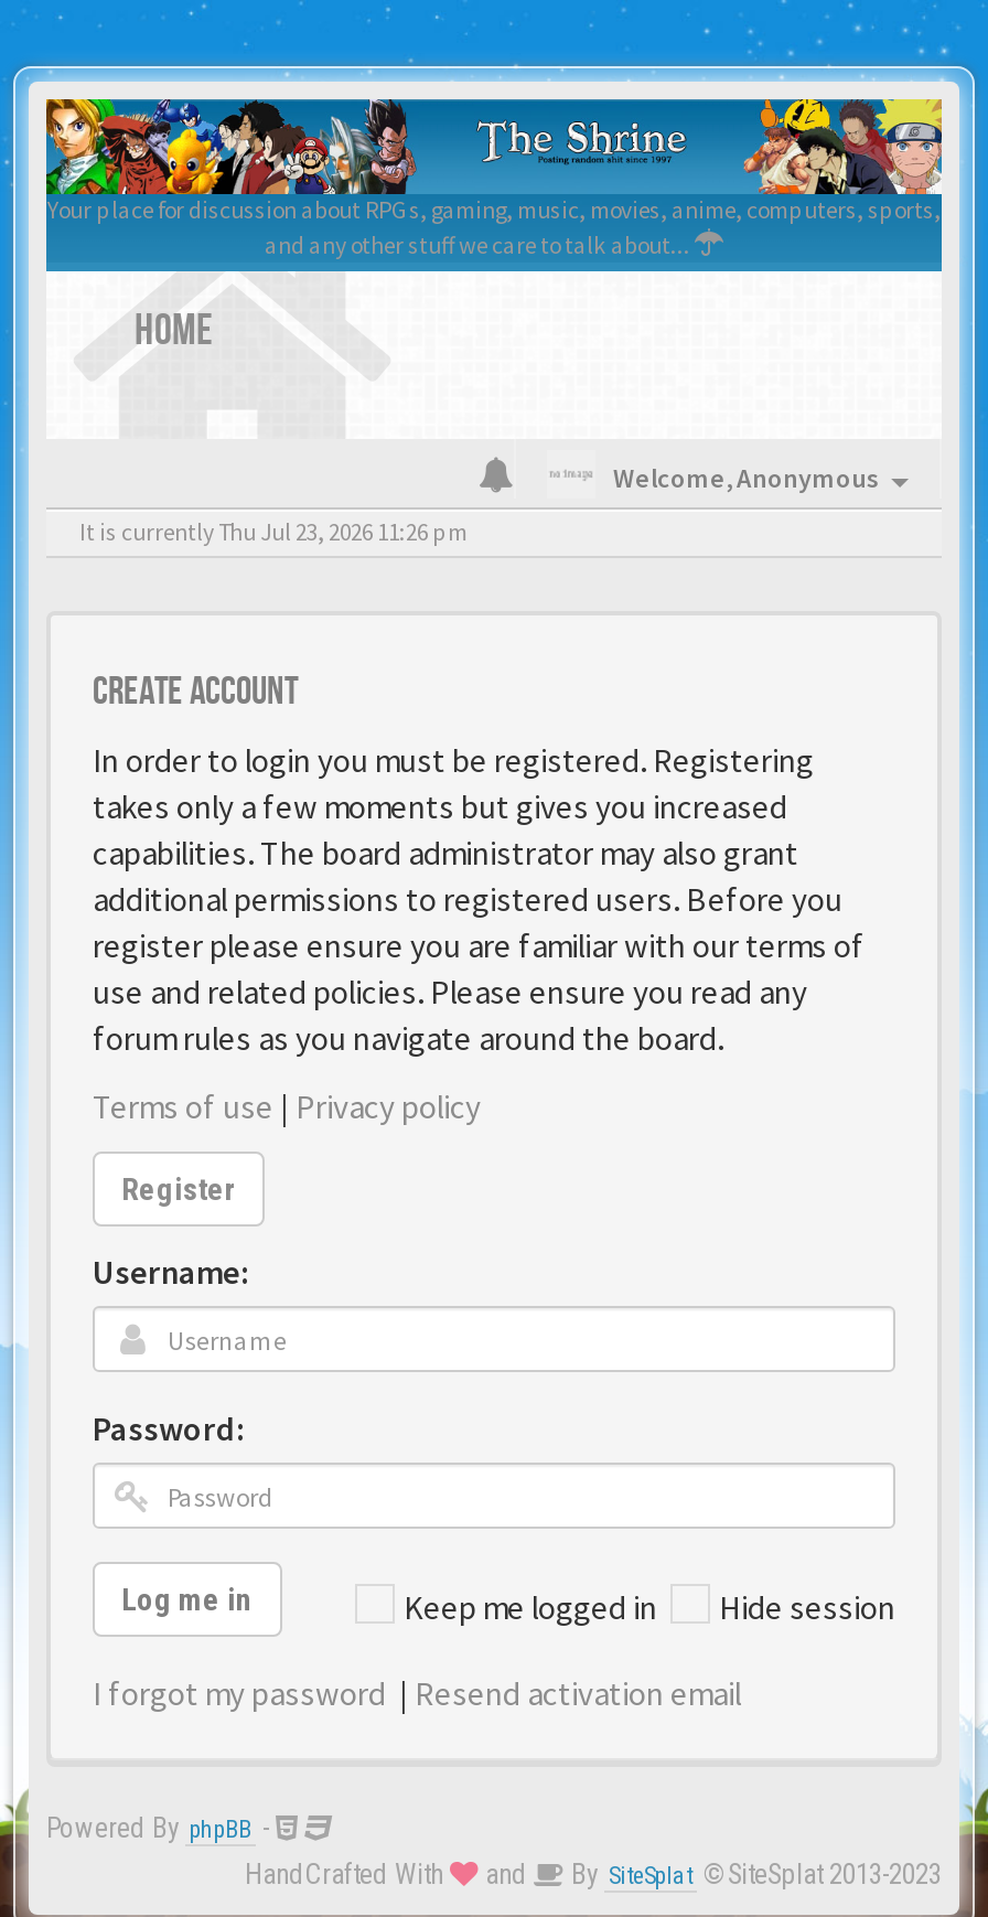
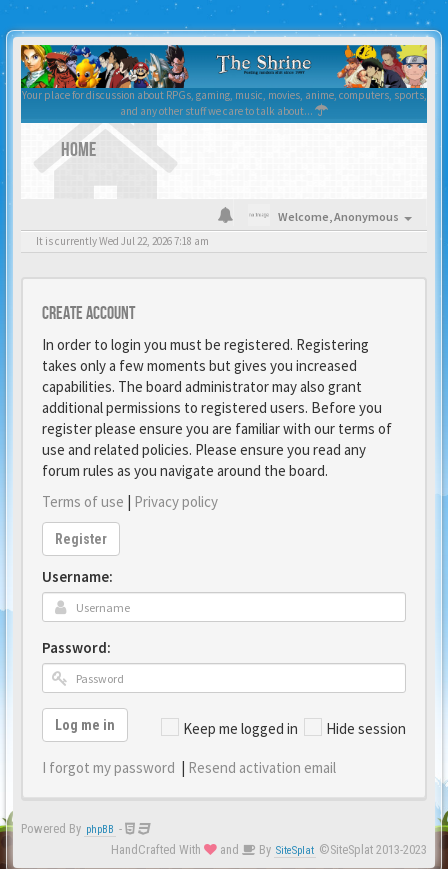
[79,516,468,547] It is currently Thu Jul 23, 2026 11:26 pm -> [36,234,209,248] It is currently Wed Jul 22, 2026 7:18 am

